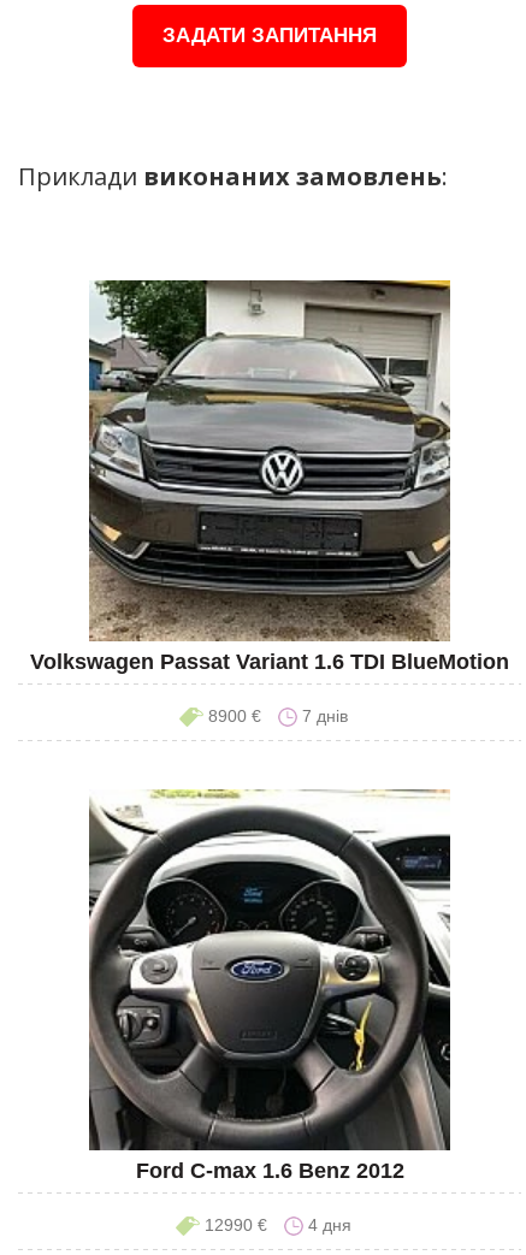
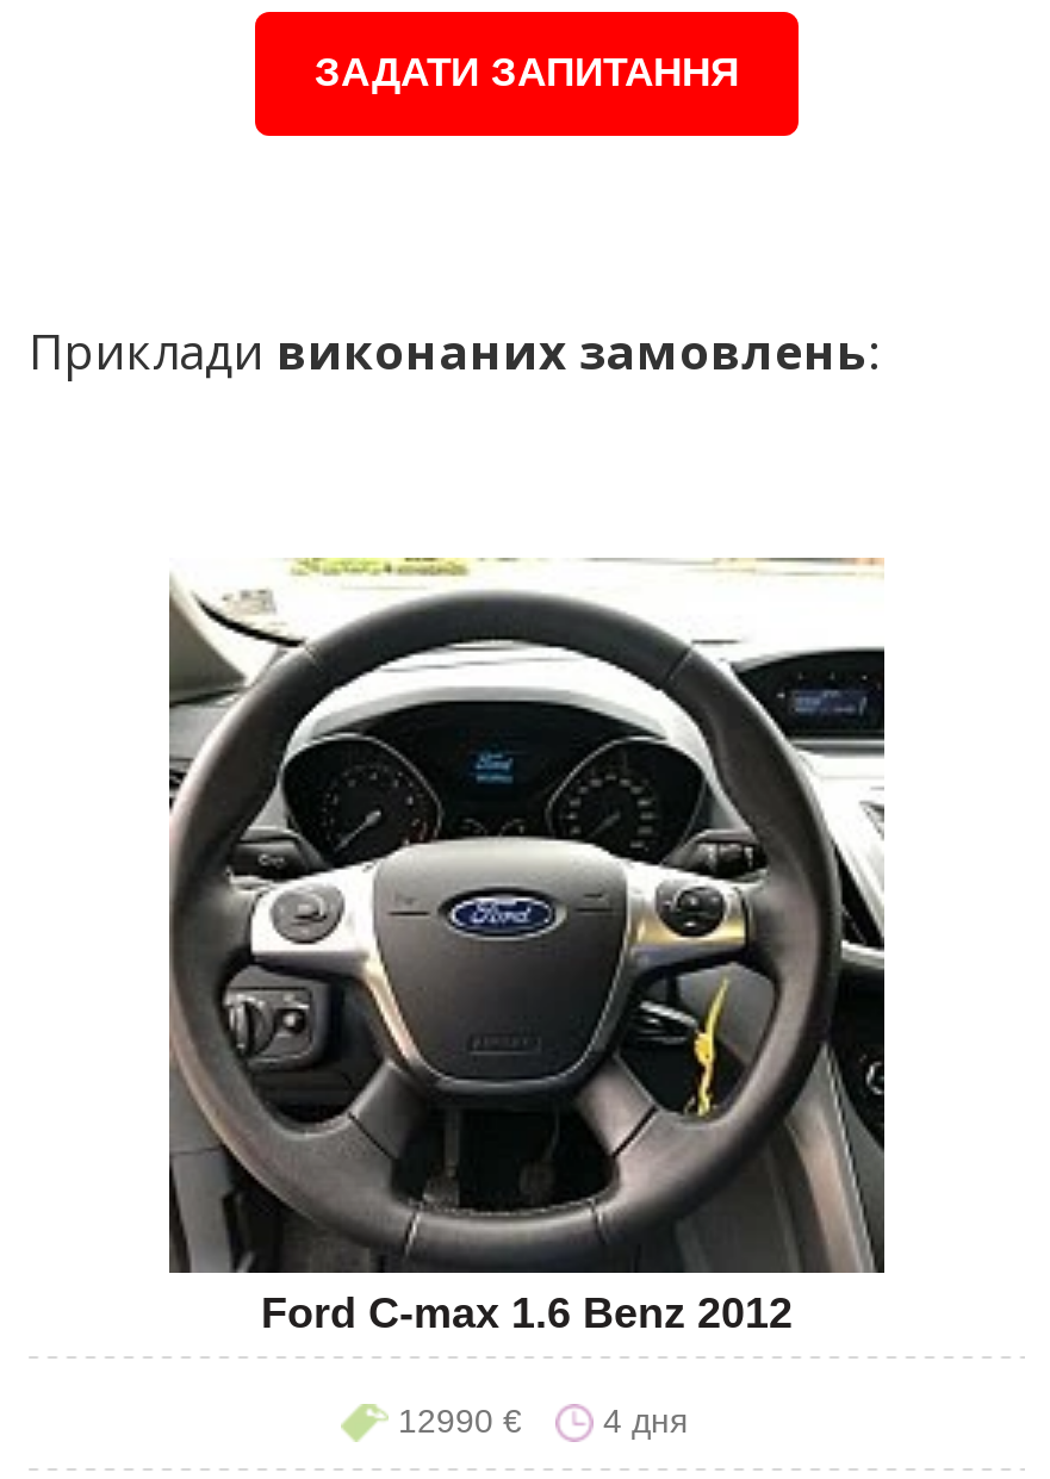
[30,279,509,725] [image] | Volkswagen Passat Variant 1.6 TDI BlueMotion | 8900 € | 7 днів -> none

